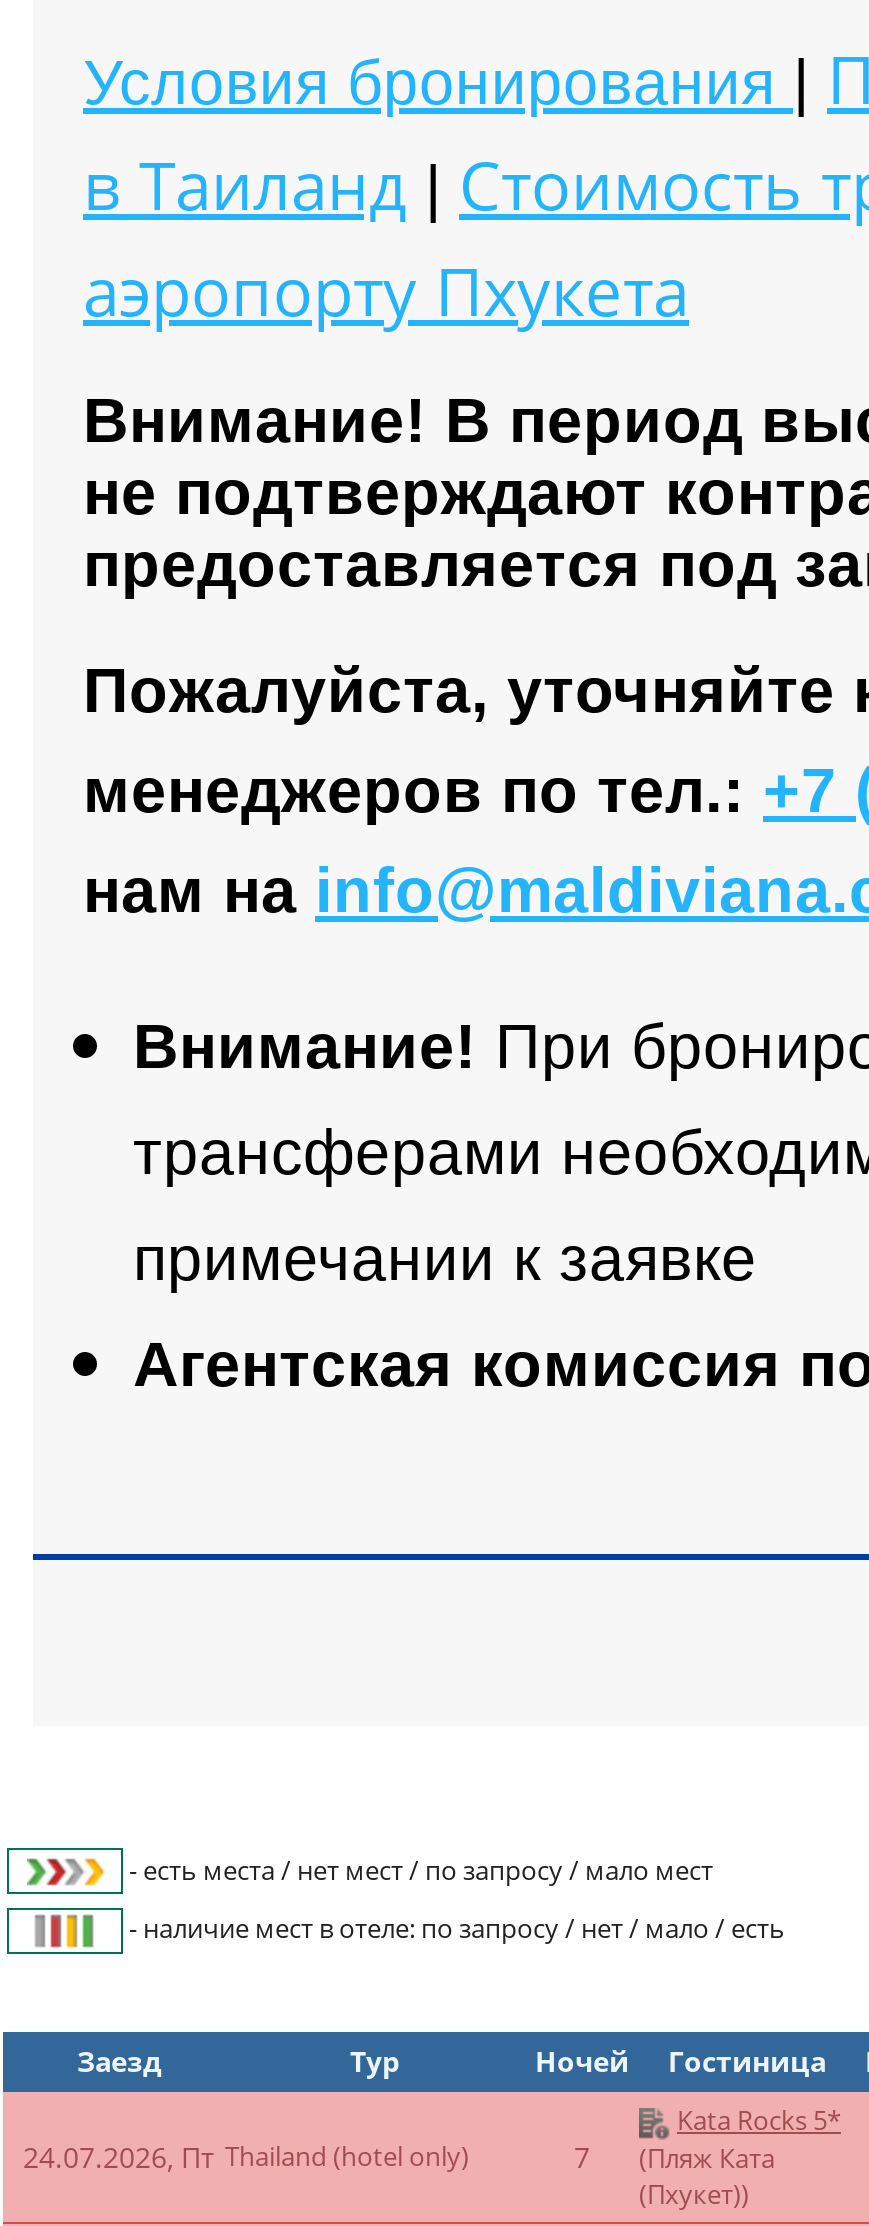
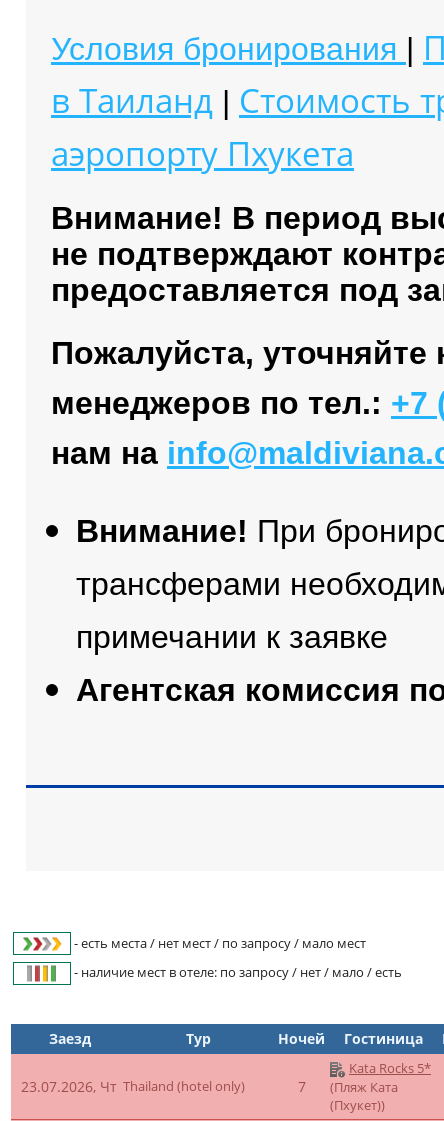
[23,2138,469,2176] 24.07.2026, Пт Thailand (hotel only) -> [21,1077,245,1096] 23.07.2026, Чт Thailand (hotel only)

